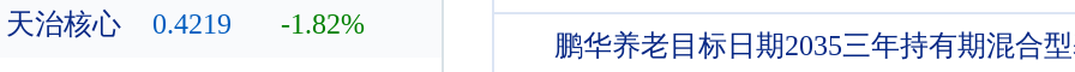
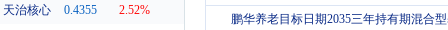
[152,7,232,41] 0.4219 -> [63,3,96,17] 0.4355
[281,7,365,41] -1.82% -> [119,3,150,17] 2.52%

